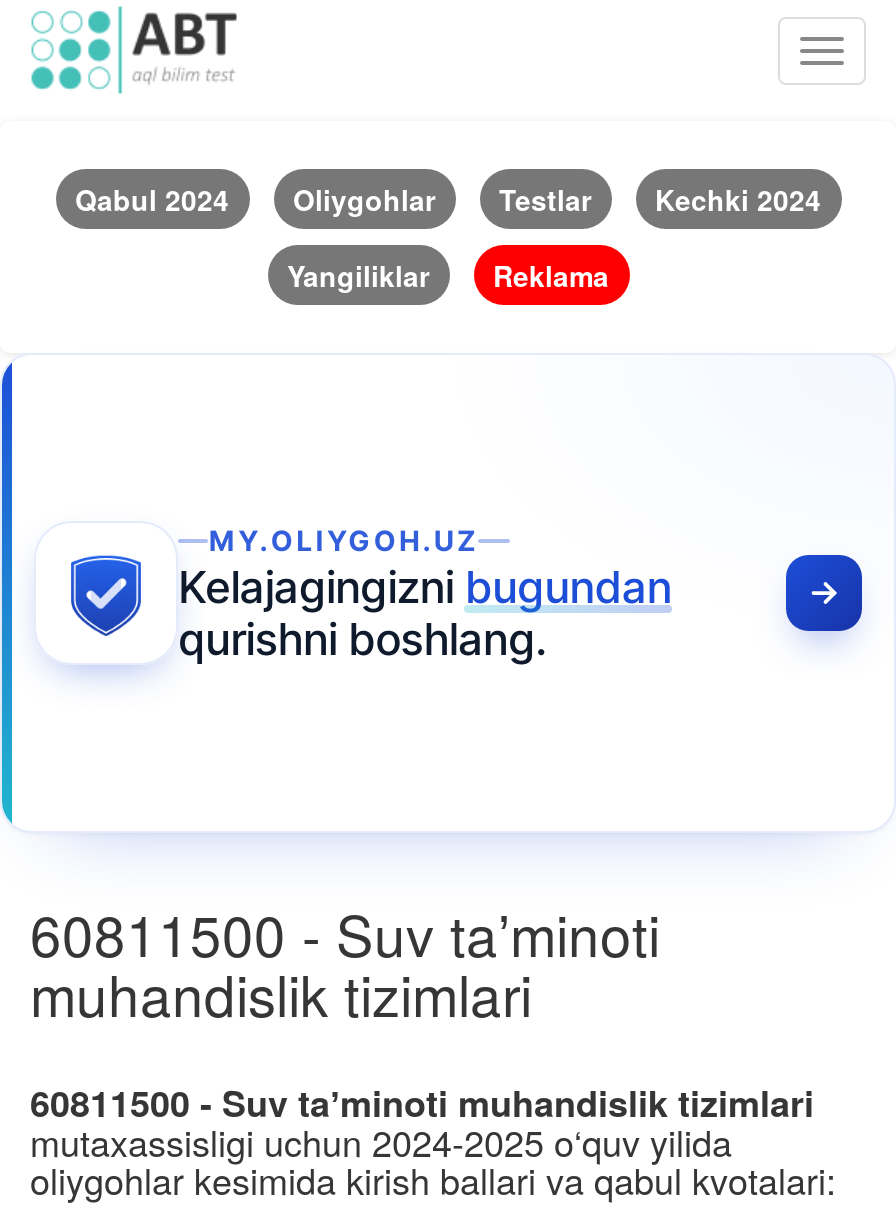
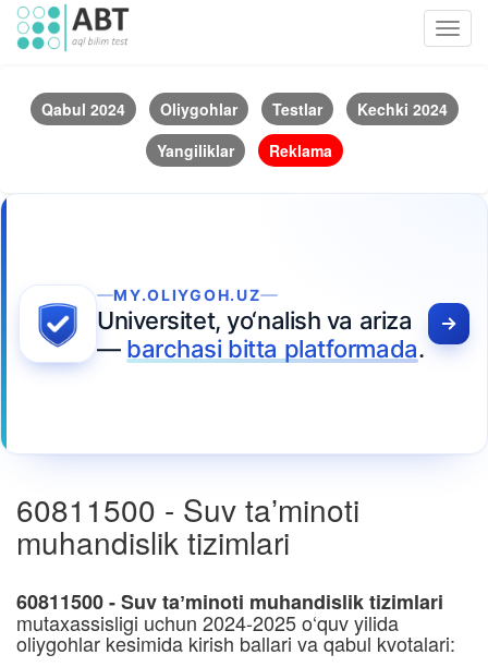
[178,561,672,665] Kelajagingizni bugundan | qurishni boshlang. -> [97,306,424,363] Universitet, yo‘nalish va ariza | — barchasi bitta platformada.

